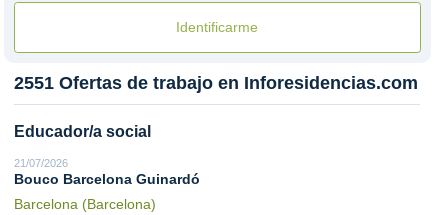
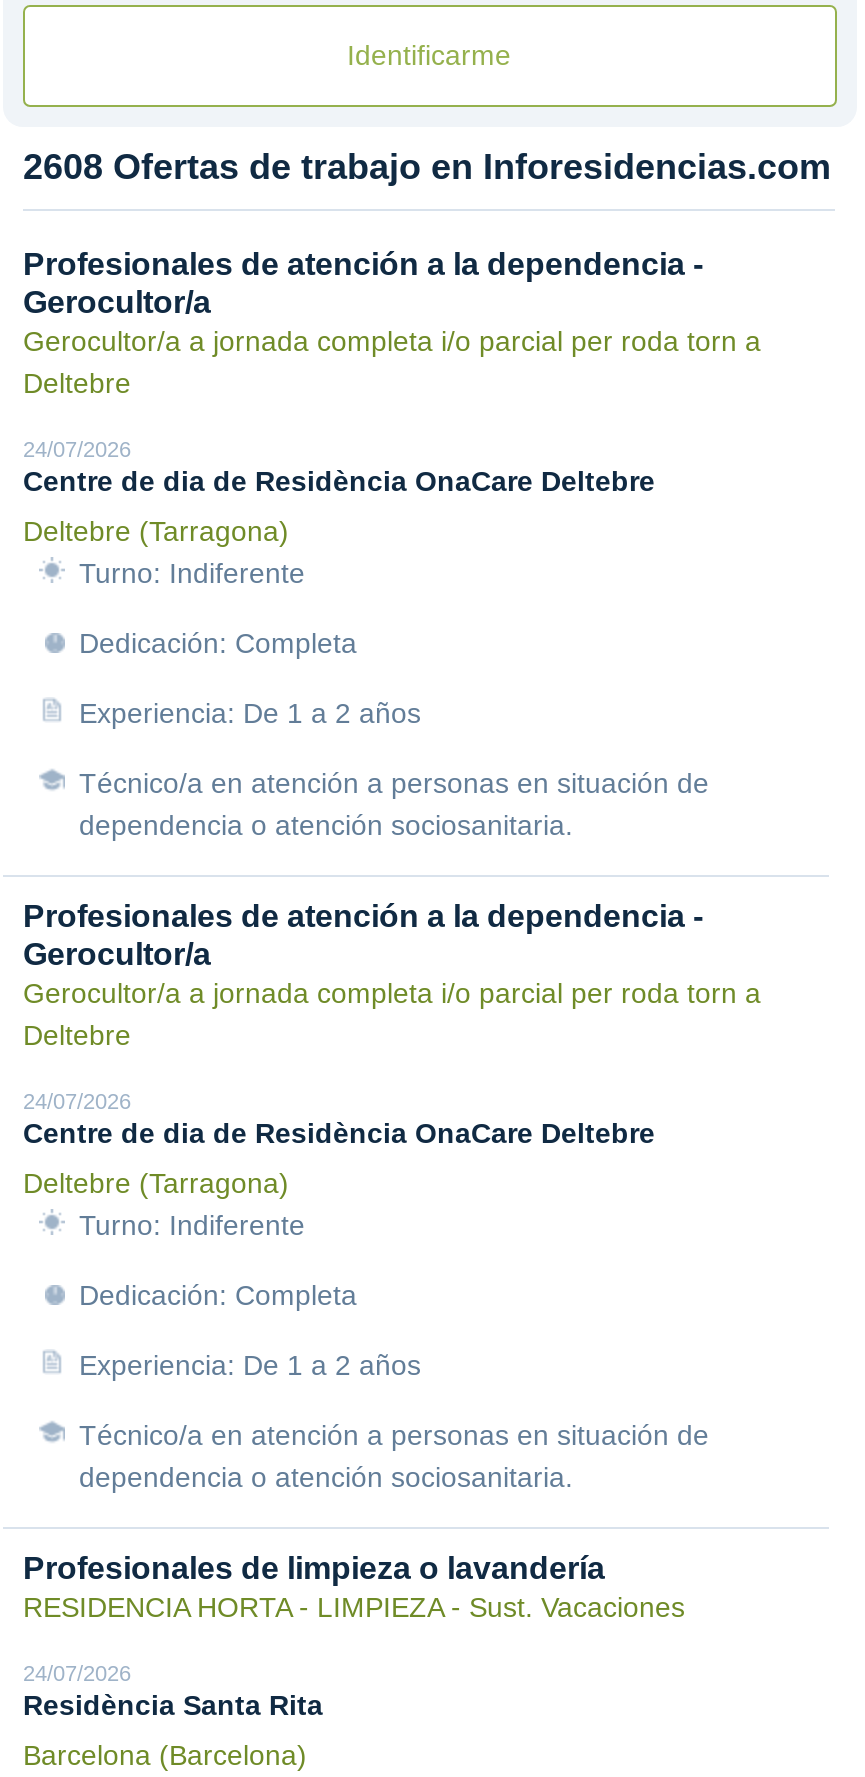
[14,73,418,187] 2551 Ofertas de trabajo en Inforesidencias.com | Educador/a social | 21/07/2026 | Bouco Barcelona Guinardó -> [23,147,831,1721] 2608 Ofertas de trabajo en Inforesidencias.com | Profesionales de atención a la dependencia - | Gerocultor/a | Gerocultor/a a jornada completa i/o parcial per roda torn a | Deltebre | 24/07/2026 | Centre de dia de Residència OnaCare Deltebre | Deltebre (Tarragona) | Turno: Indiferente | Dedicación: Completa | Experiencia: De 1 a 2 años | Técnico/a en atención a personas en situación de | dependencia o atención sociosanitaria. | Profesionales de atención a la dependencia - | Gerocultor/a | Gerocultor/a a jornada completa i/o parcial per roda torn a | Deltebre | 24/07/2026 | Centre de dia de Residència OnaCare Deltebre | Deltebre (Tarragona) | Turno: Indiferente | Dedicación: Completa | Experiencia: De 1 a 2 años | Técnico/a en atención a personas en situación de | dependencia o atención sociosanitaria. | Profesionales de limpieza o lavandería | RESIDENCIA HORTA - LIMPIEZA - Sust. Vacaciones | 24/07/2026 | Residència Santa Rita

